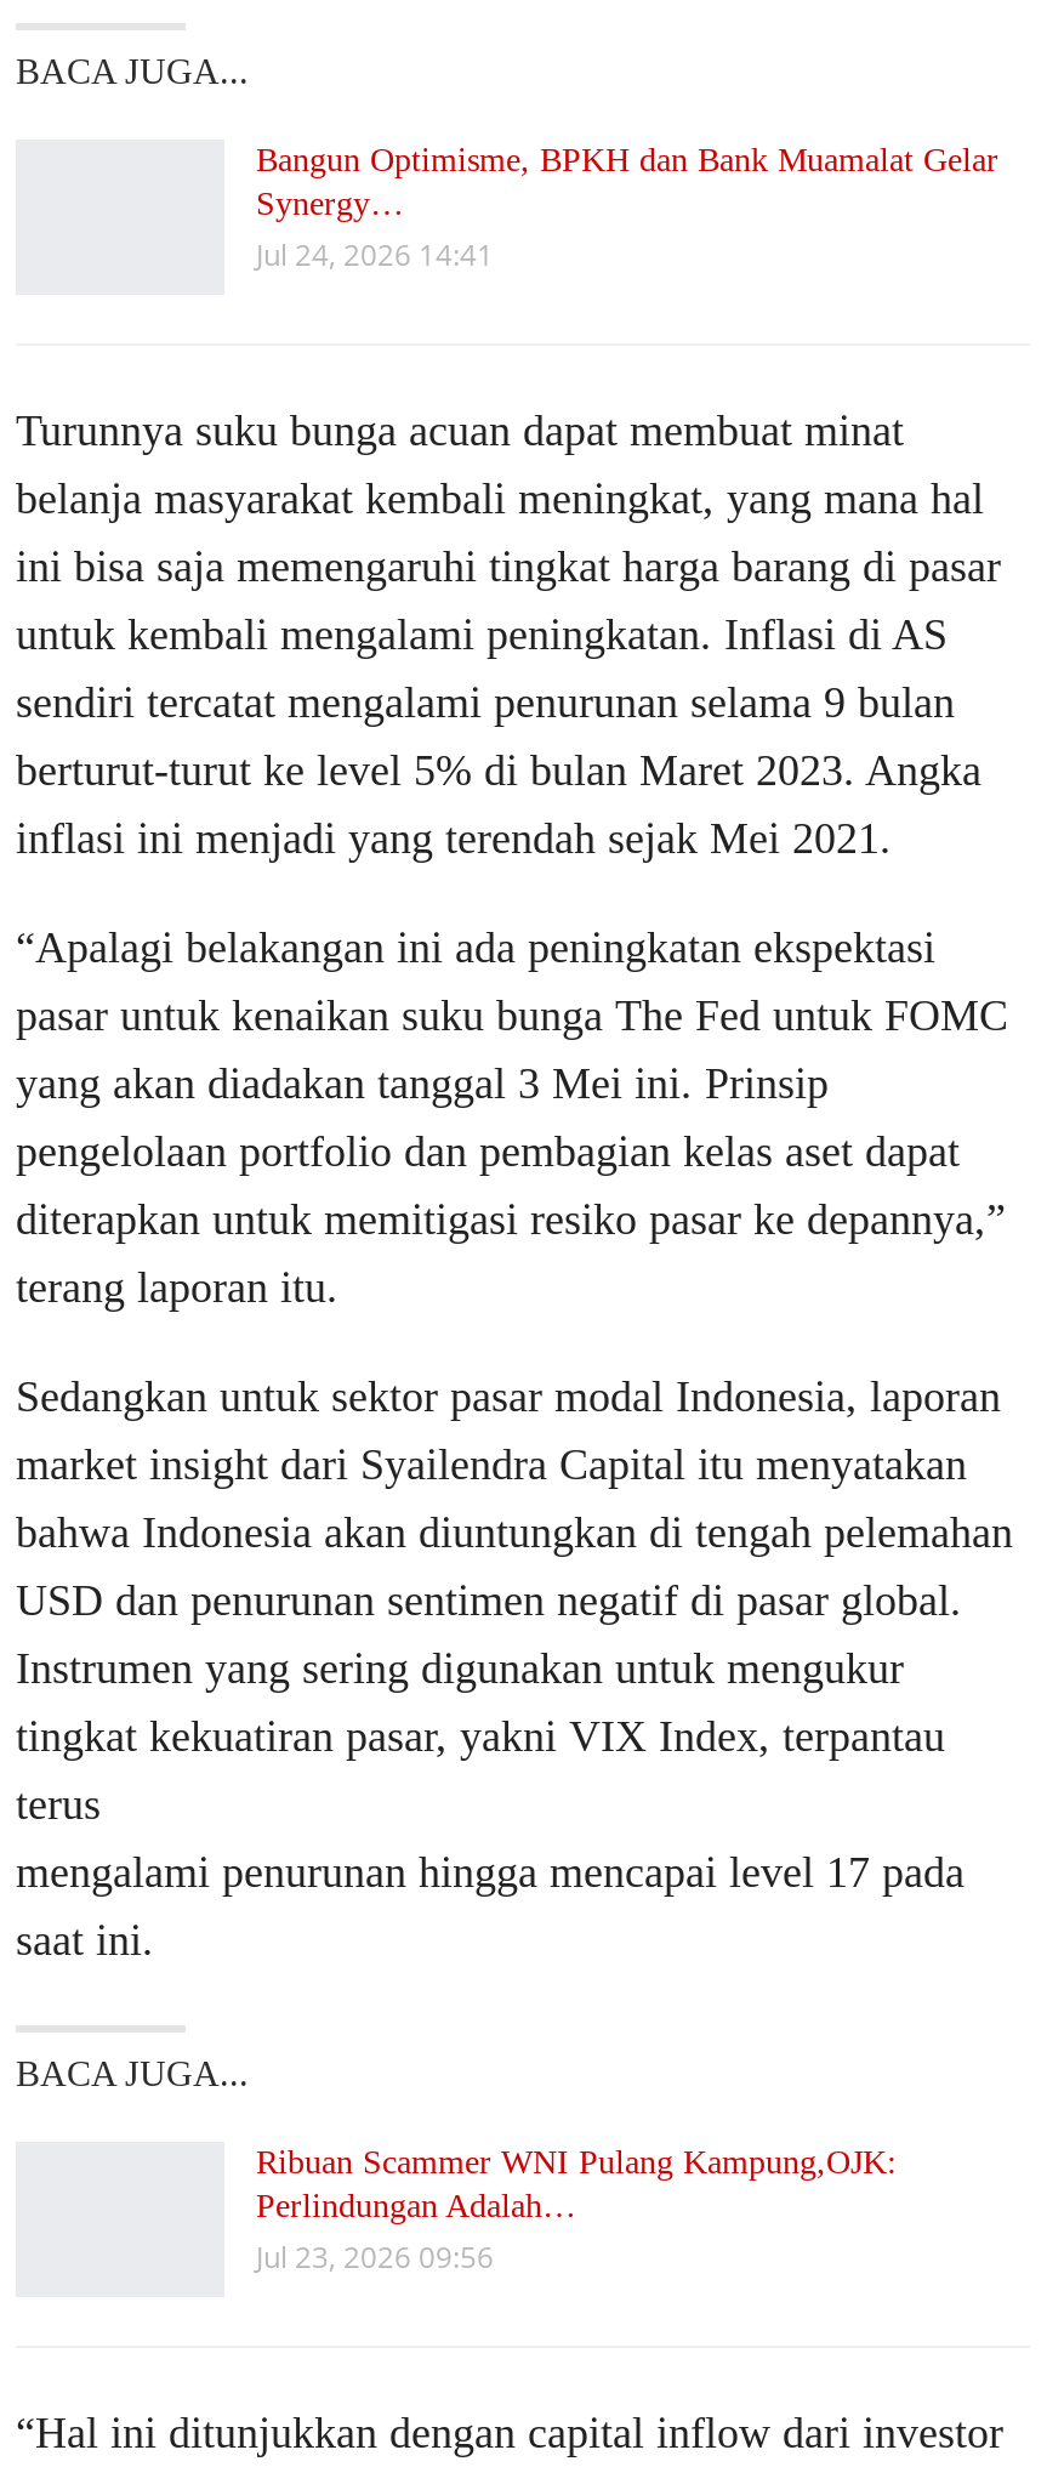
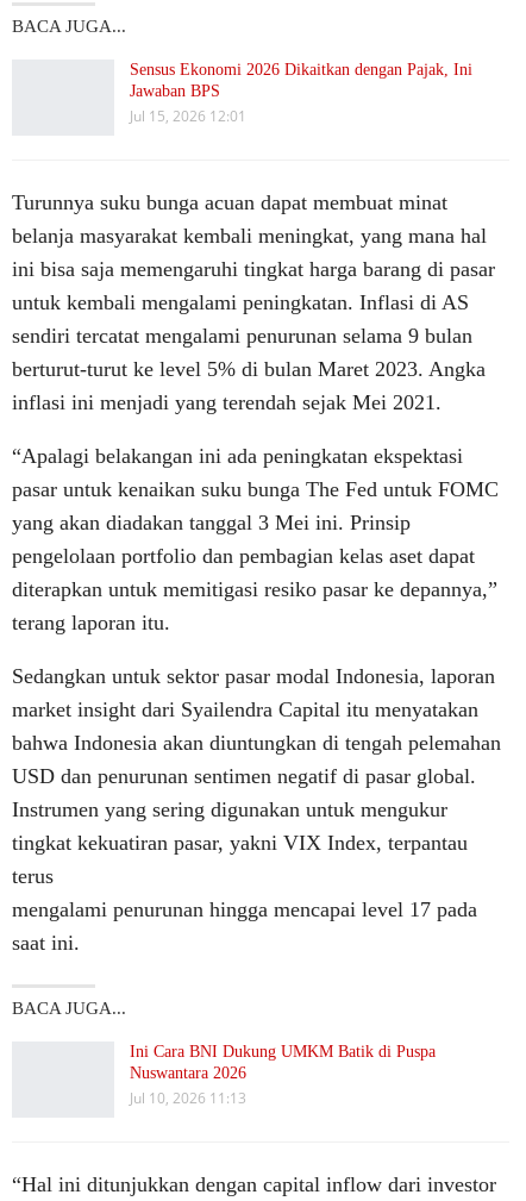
[256,143,998,276] Bangun Optimisme, BPKH dan Bank Muamalat Gelar | Synergy… | Jul 24, 2026 14:41 -> [130,61,472,127] Sensus Ekonomi 2026 Dikaitkan dengan Pajak, Ini | Jawaban BPS | Jul 15, 2026 12:01
[256,2144,897,2277] Ribuan Scammer WNI Pulang Kampung,OJK: | Perlindungan Adalah… | Jul 23, 2026 09:56 -> [130,1043,436,1108] Ini Cara BNI Dukung UMKM Batik di Puspa | Nuswantara 2026 | Jul 10, 2026 11:13

